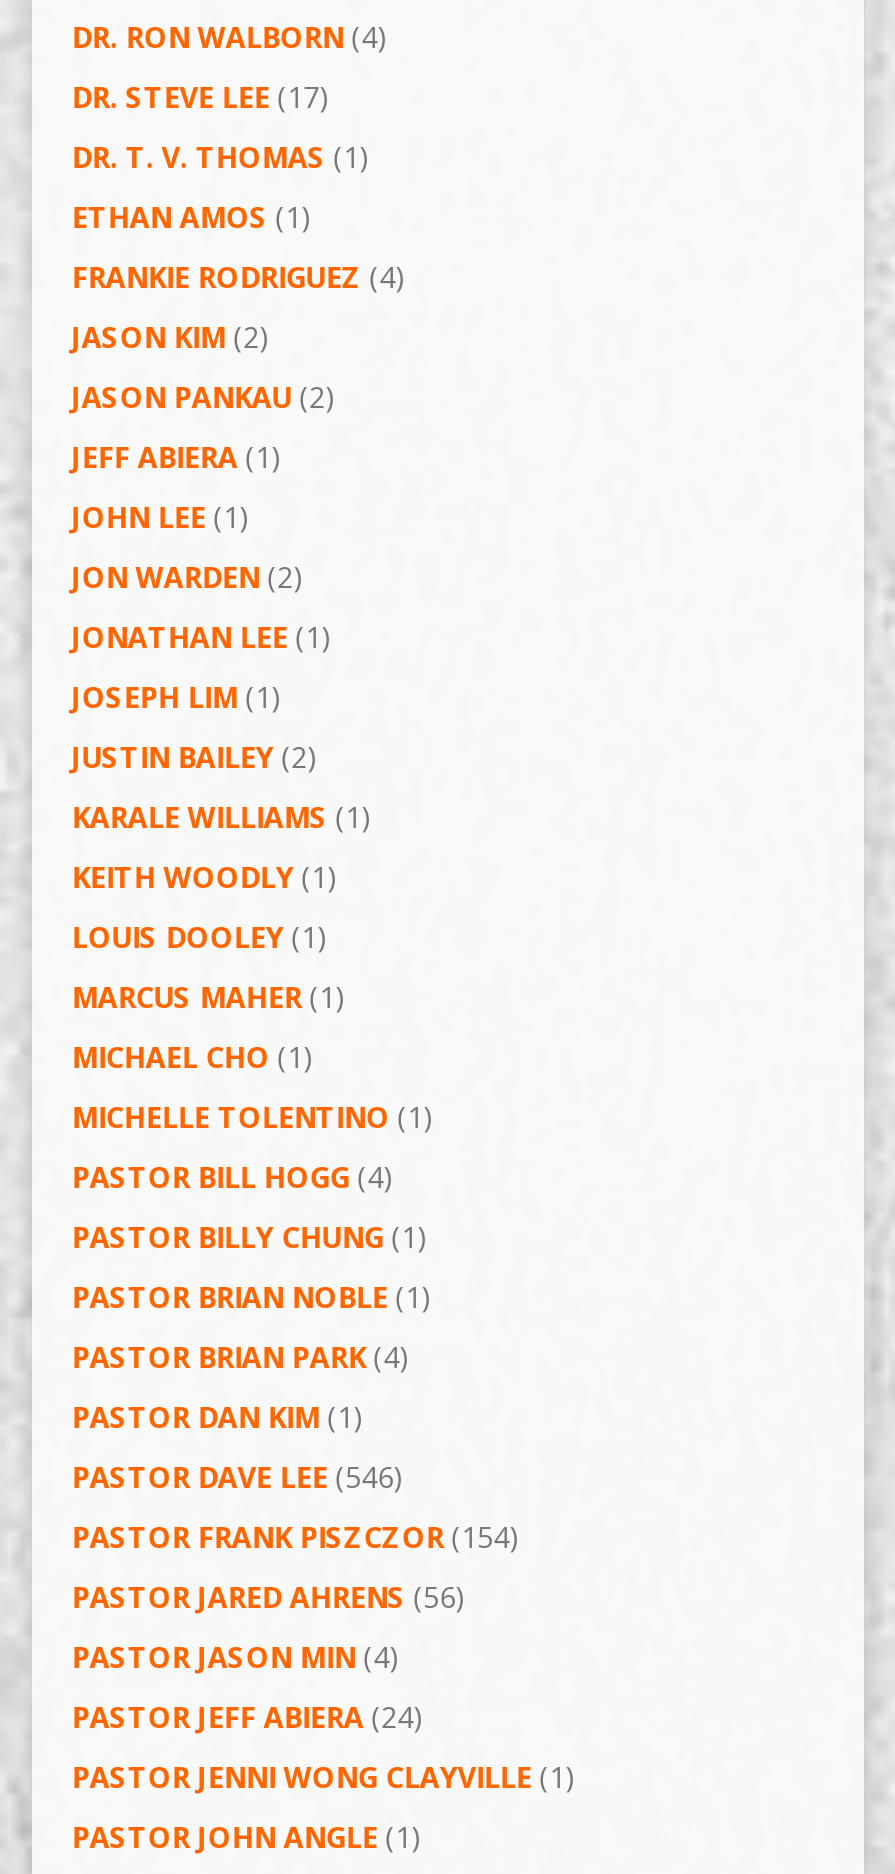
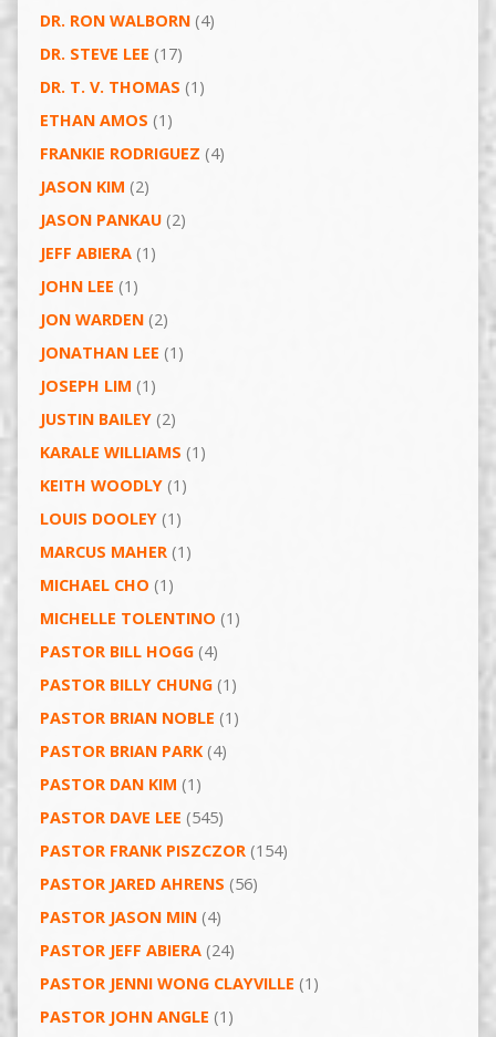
[71,1458,403,1496] PASTOR DAVE LEE (546) -> [40,807,223,828] PASTOR DAVE LEE (545)

